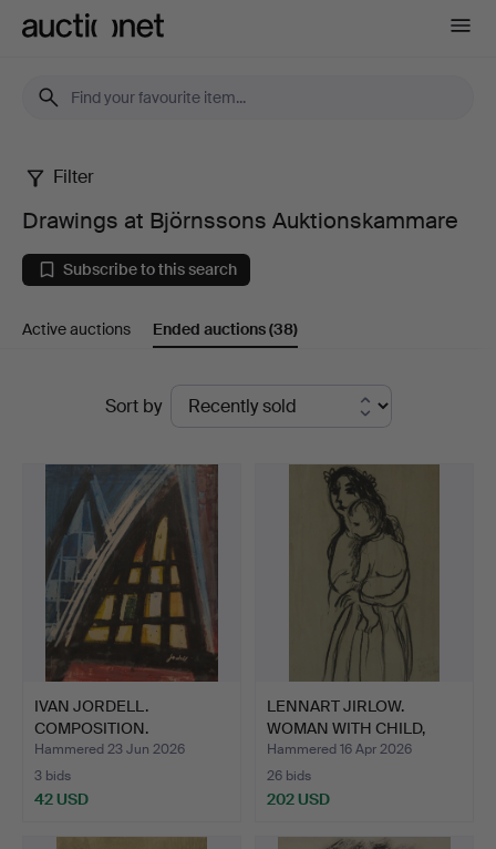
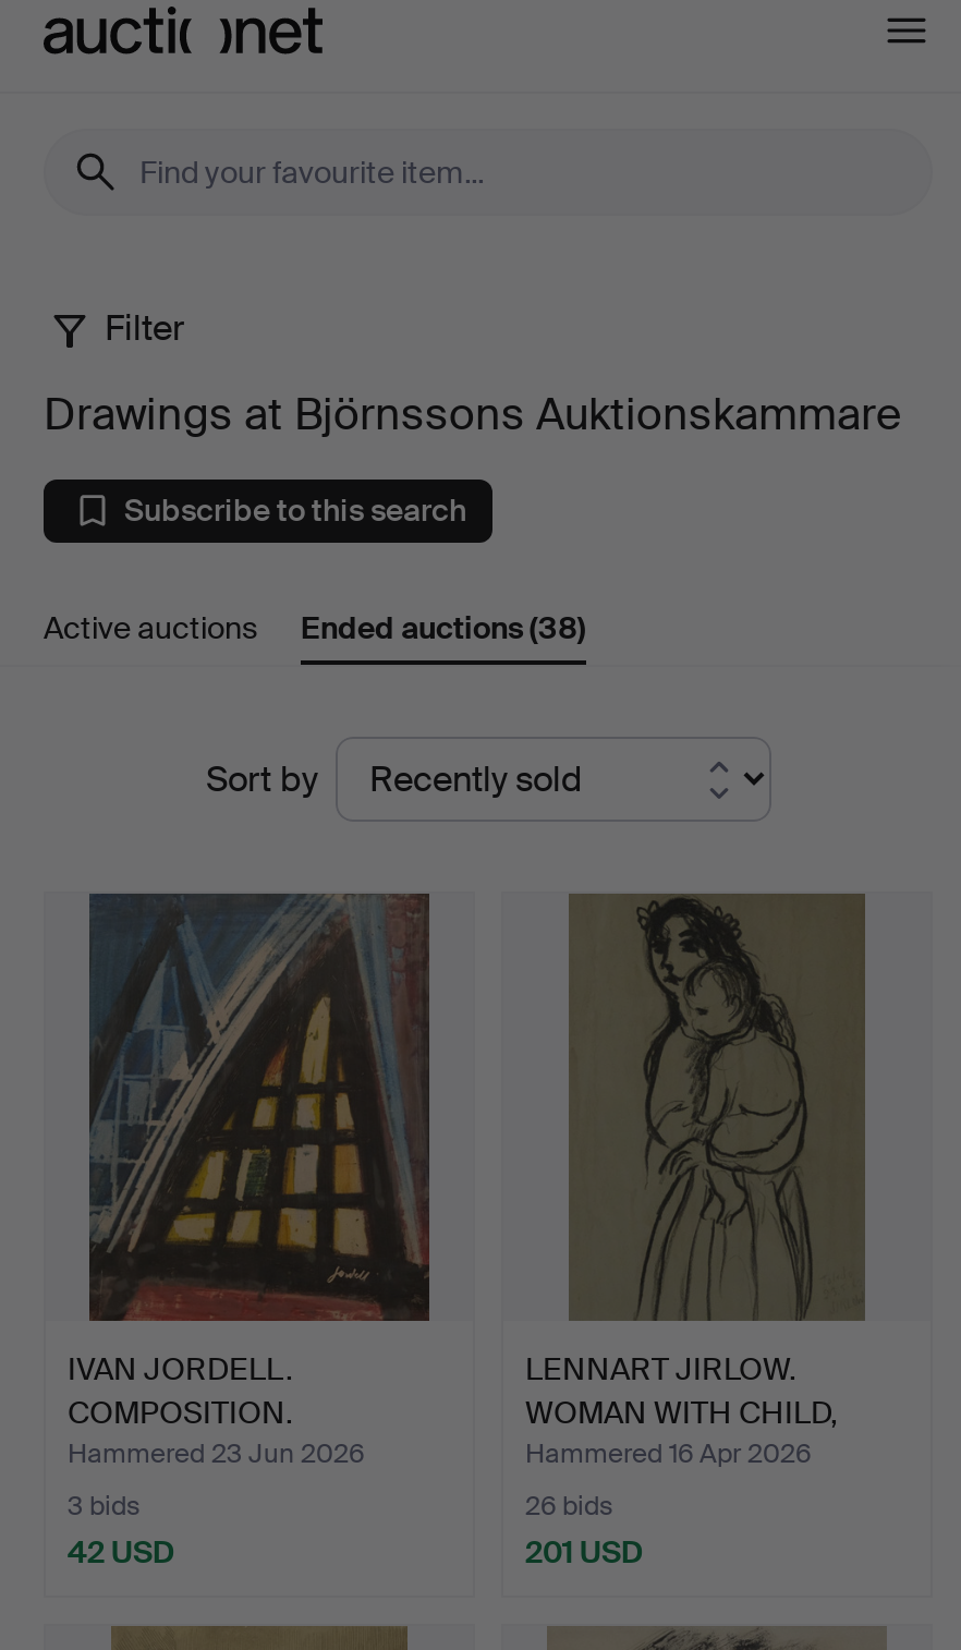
[267,789,330,809] 202 USD -> [525,1532,643,1571] 201 USD

